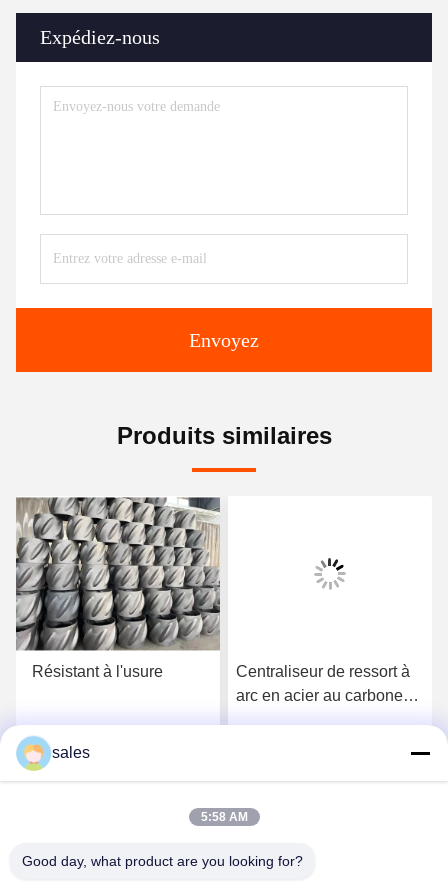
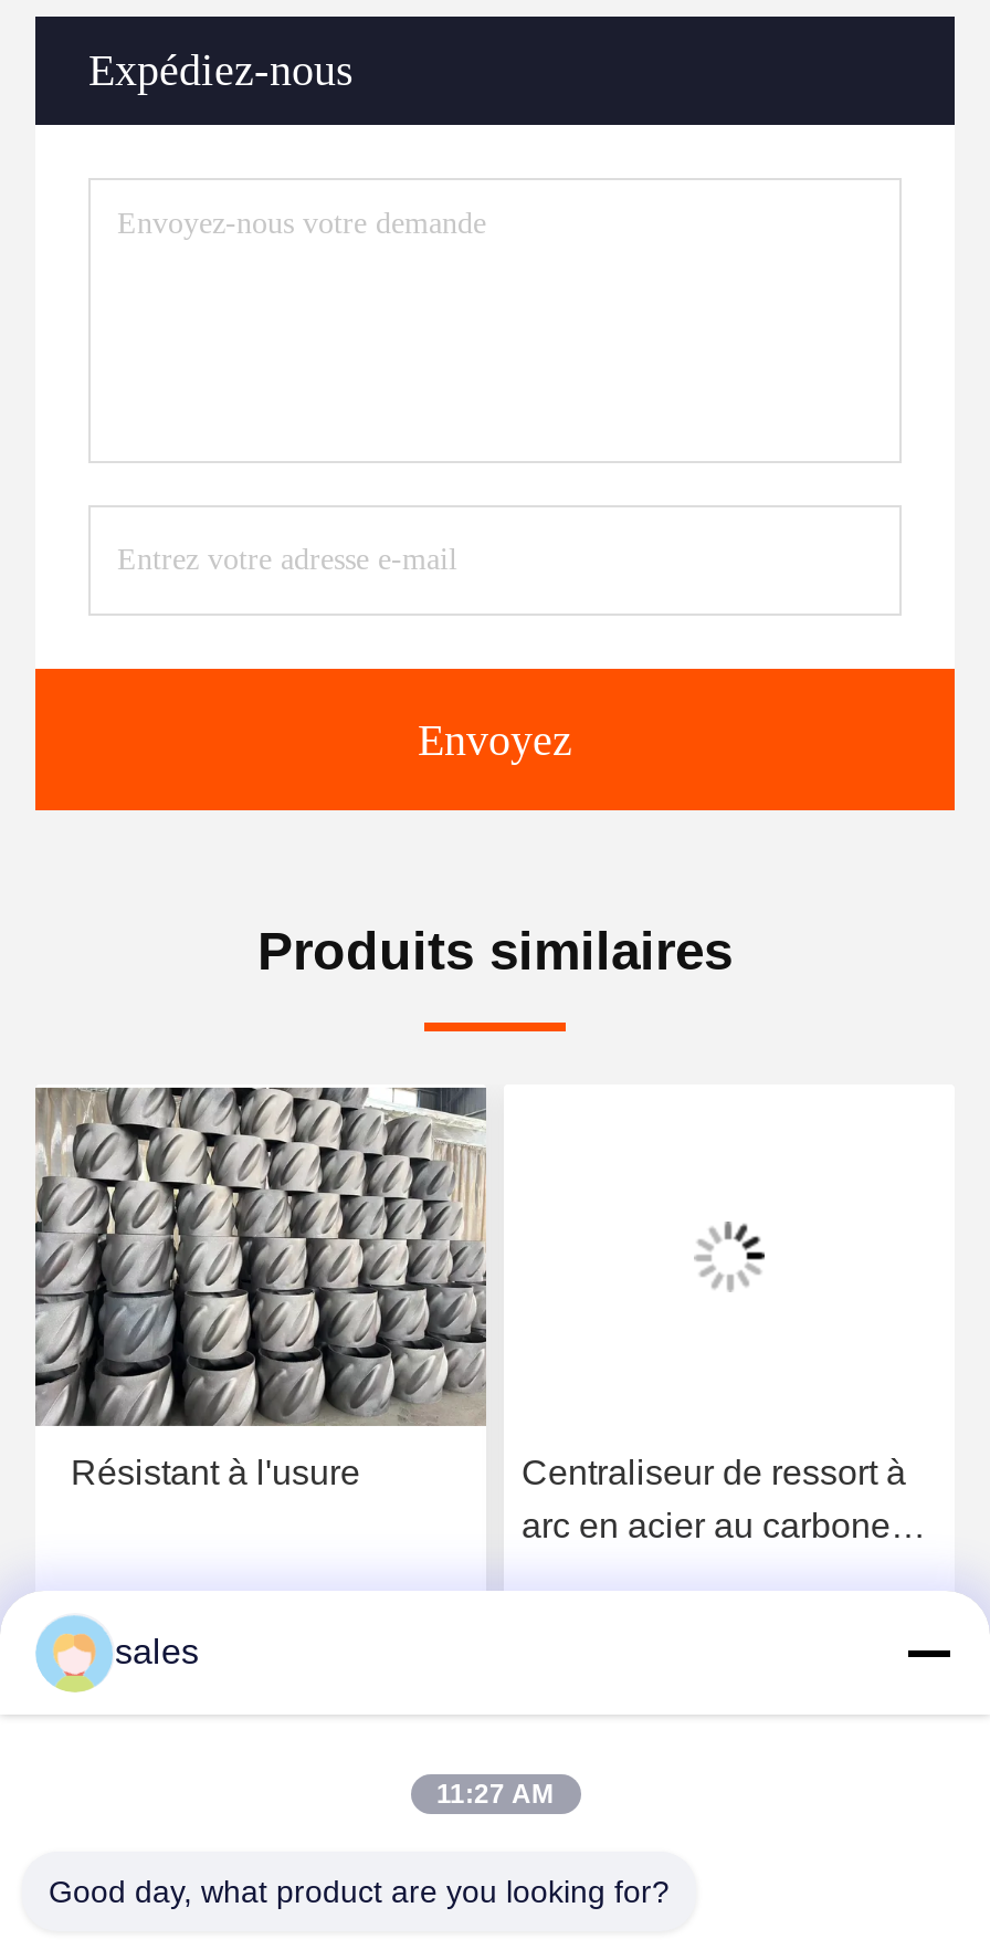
[200,810,247,824] 5:58 AM -> [436,1779,554,1810] 11:27 AM

